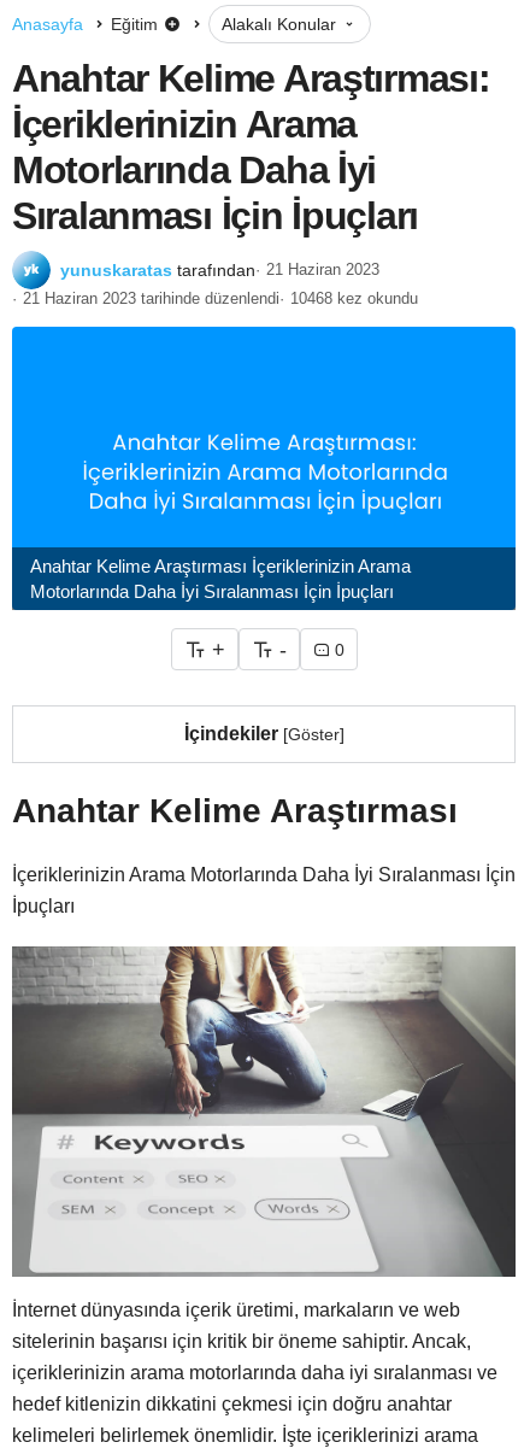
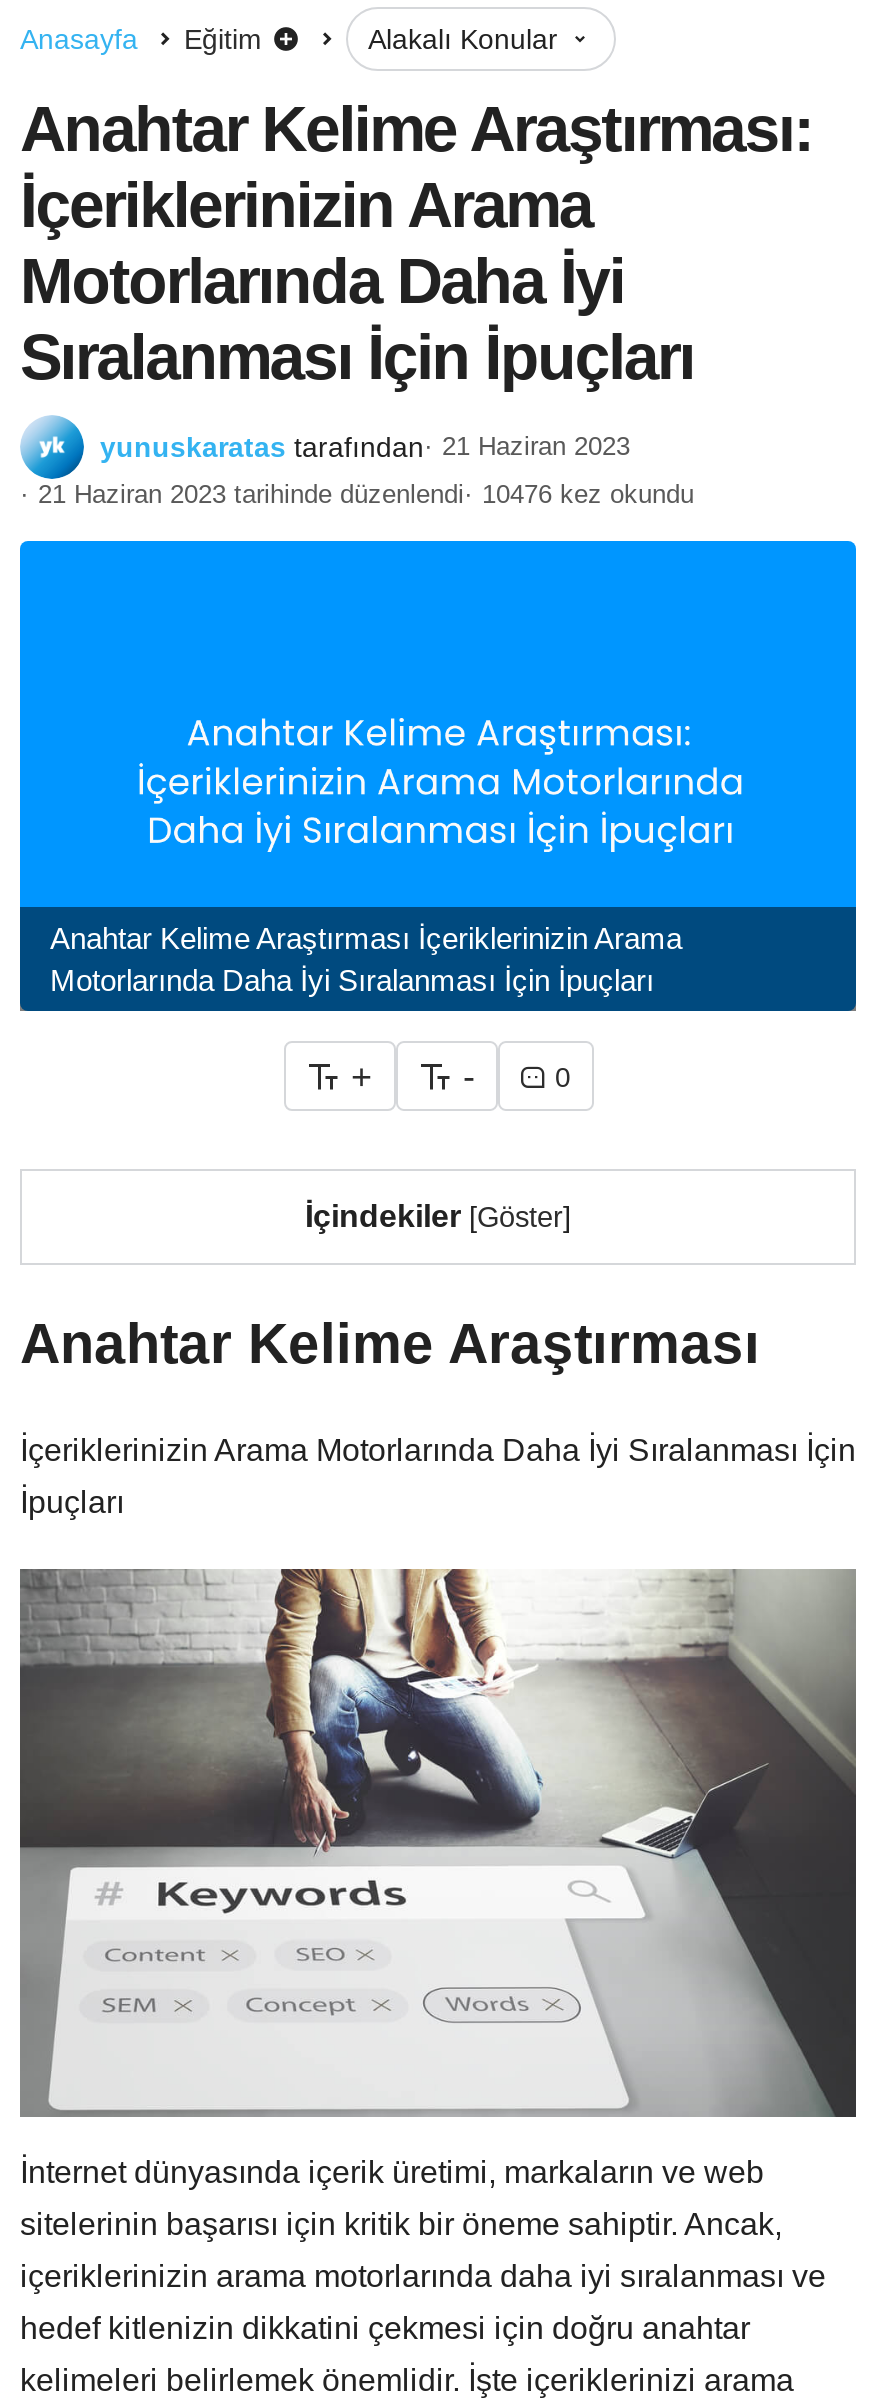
[23,289,418,307] 21 Haziran 2023 tarihinde düzenlendi 10468 kez okundu -> [38,479,694,509] 21 Haziran 2023 tarihinde düzenlendi 10476 kez okundu

